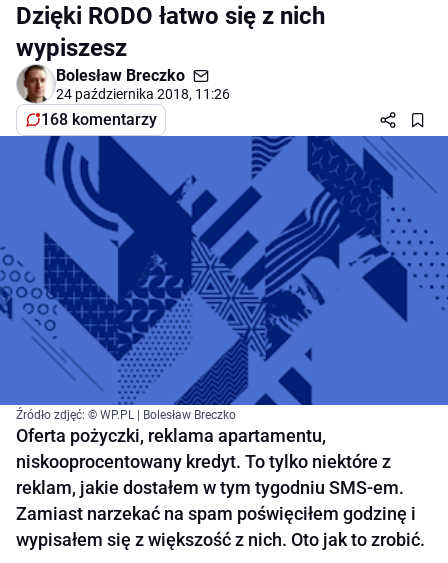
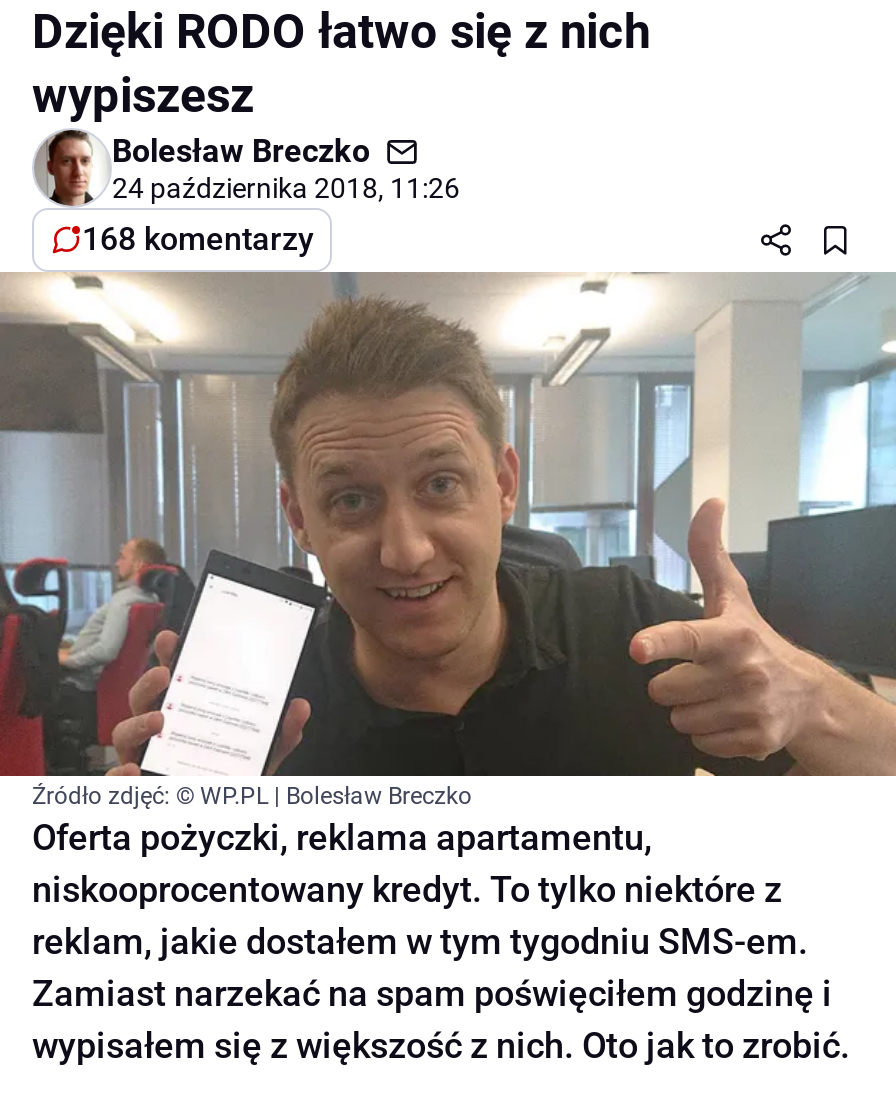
[3,135,445,406] [image] -> [6,270,890,778] [image]

